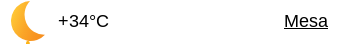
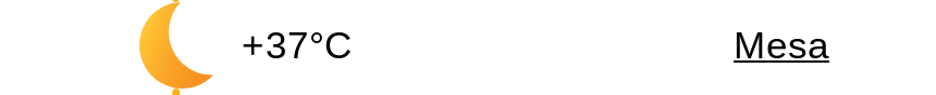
[58,11,109,31] +34°C -> [242,23,353,66] +37°C

